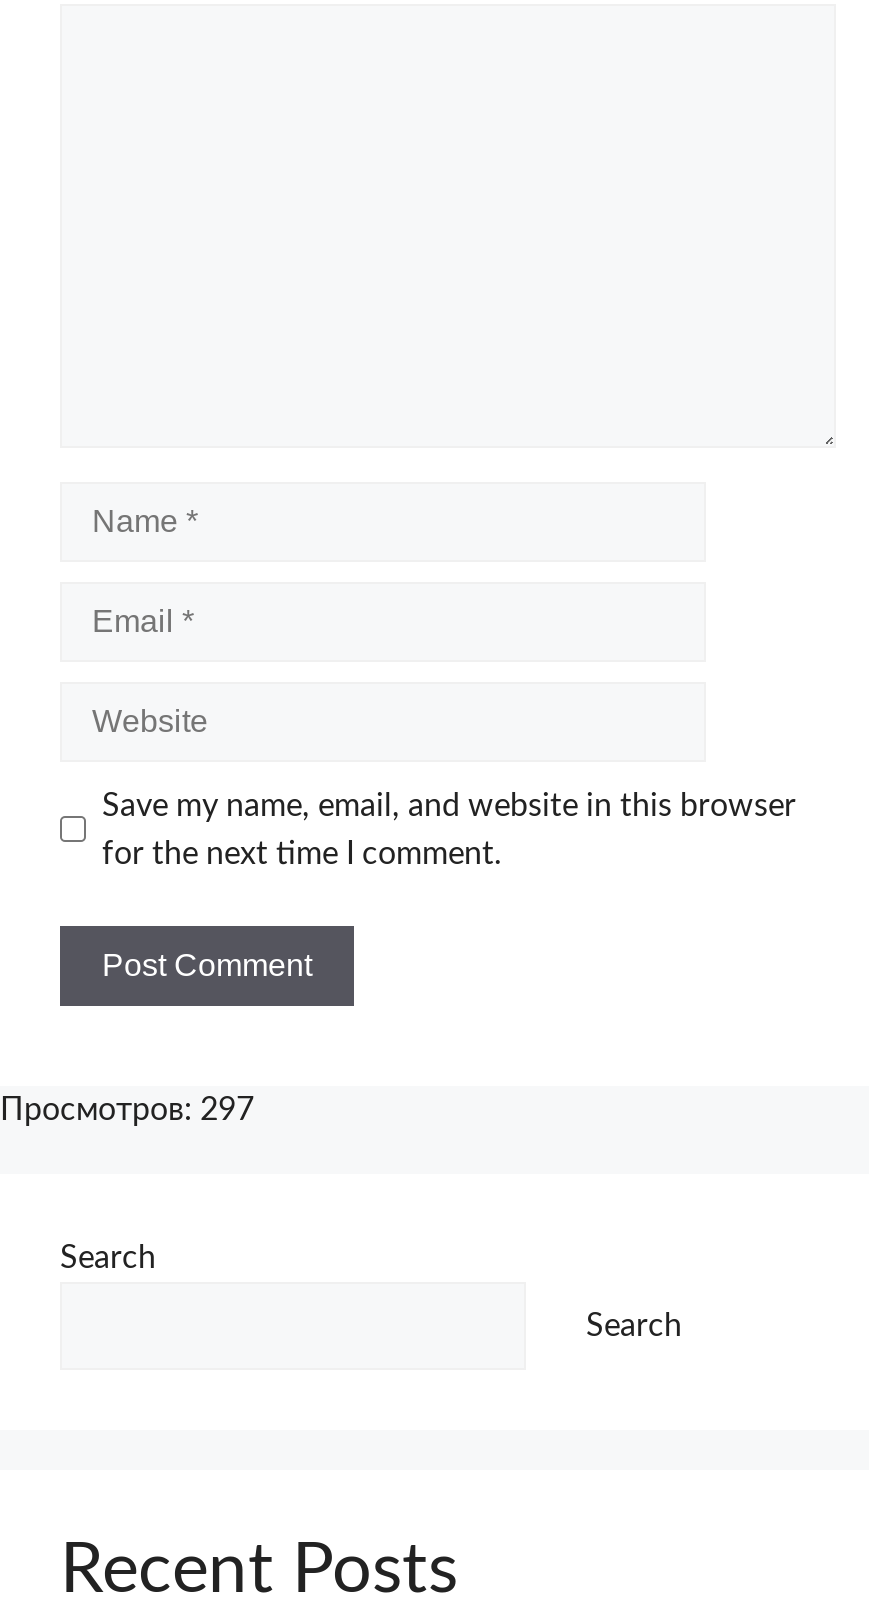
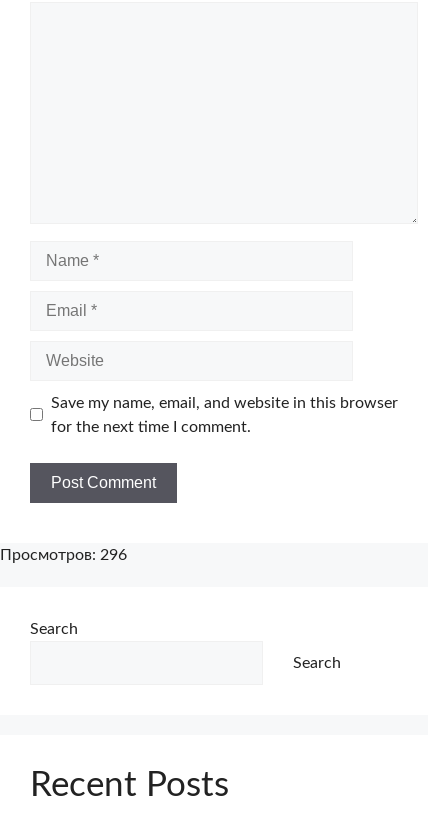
[0,1093,254,1125] Просмотров: 297 -> [0,547,127,563] Просмотров: 296

